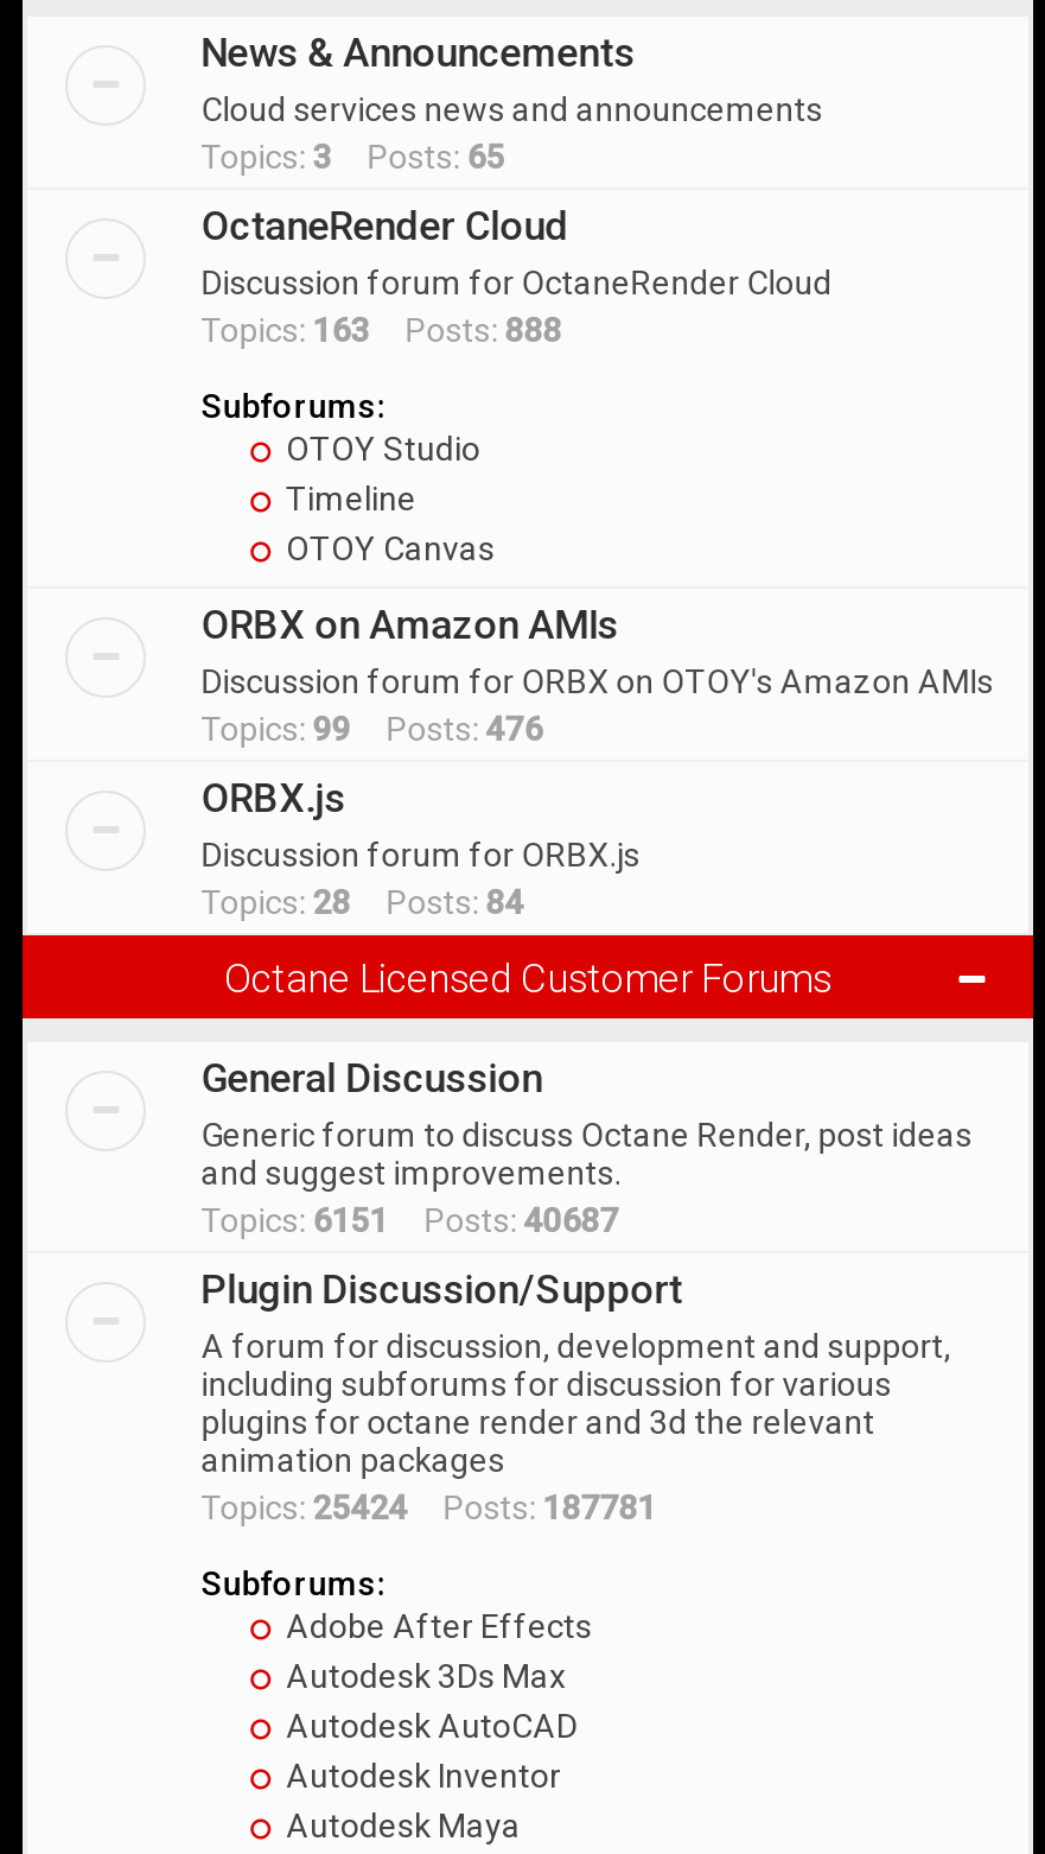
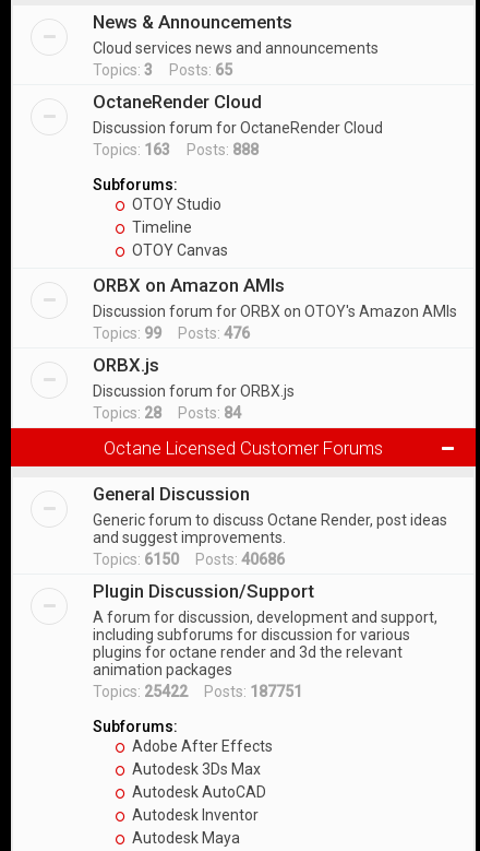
[201,1201,618,1239] Topics: 6151 Posts: 40687 -> [93,551,285,568] Topics: 6150 Posts: 40686
[201,1488,656,1526] Topics: 25424 Posts: 187781 -> [93,683,302,700] Topics: 25422 Posts: 187751

